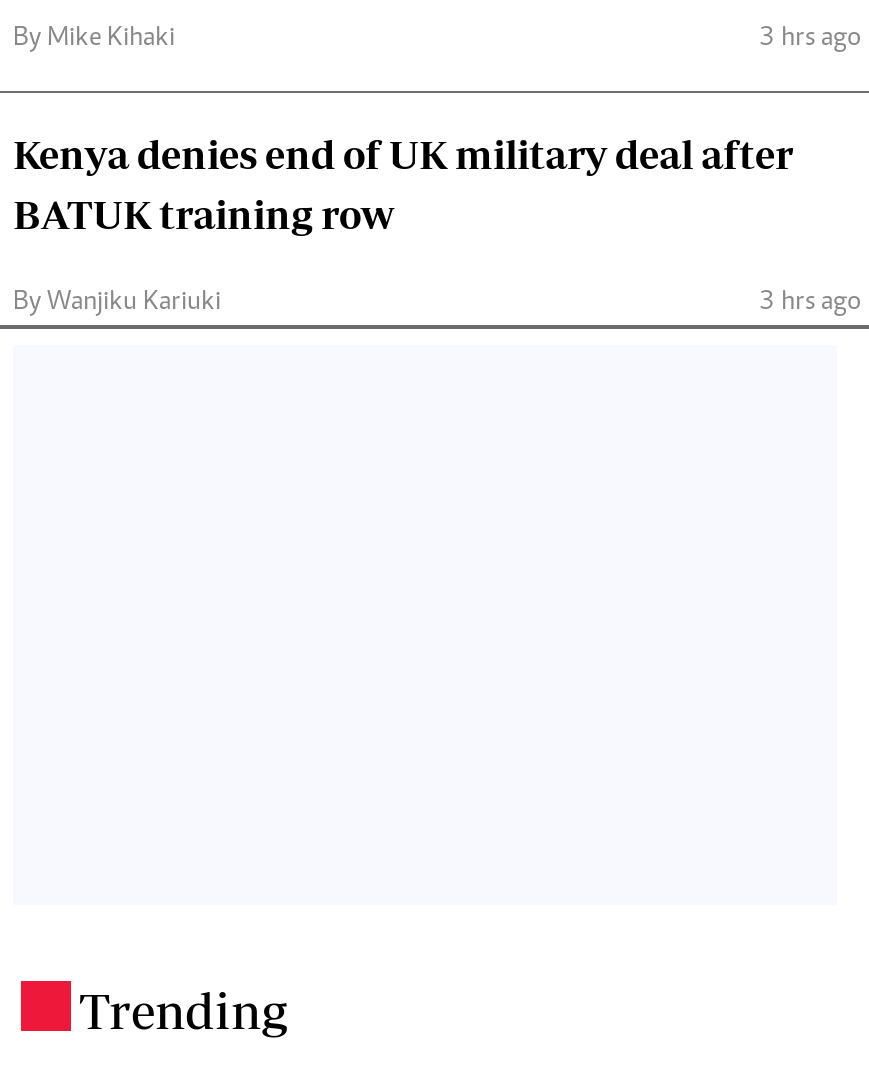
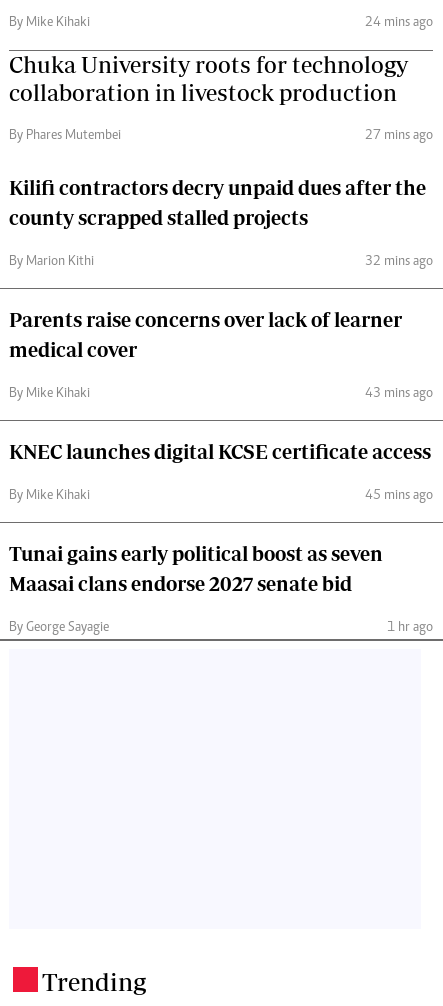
[13,25,861,317] 3 hrs ago | Kenya denies end of UK military deal after | BATUK training row | By Wanjiku Kariuki | 3 hrs ago -> [9,16,433,635] 24 mins ago | Chuka University roots for technology | collaboration in livestock production | By Phares Mutembei | 27 mins ago | Kilifi contractors decry unpaid dues after the | county scrapped stalled projects | By Marion Kithi | 32 mins ago | Parents raise concerns over lack of learner | medical cover | By Mike Kihaki | 43 mins ago | KNEC launches digital KCSE certificate access | By Mike Kihaki | 45 mins ago | Tunai gains early political boost as seven | Maasai clans endorse 2027 senate bid | By George Sayagie | 1 hr ago

